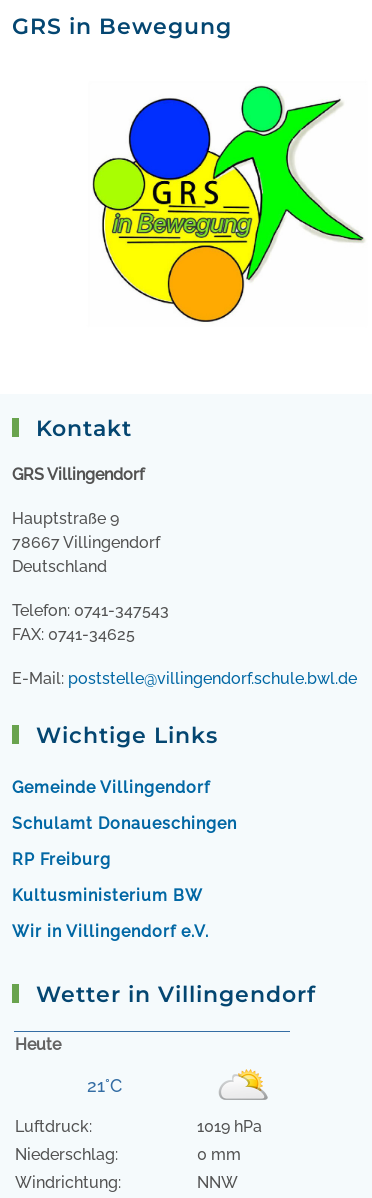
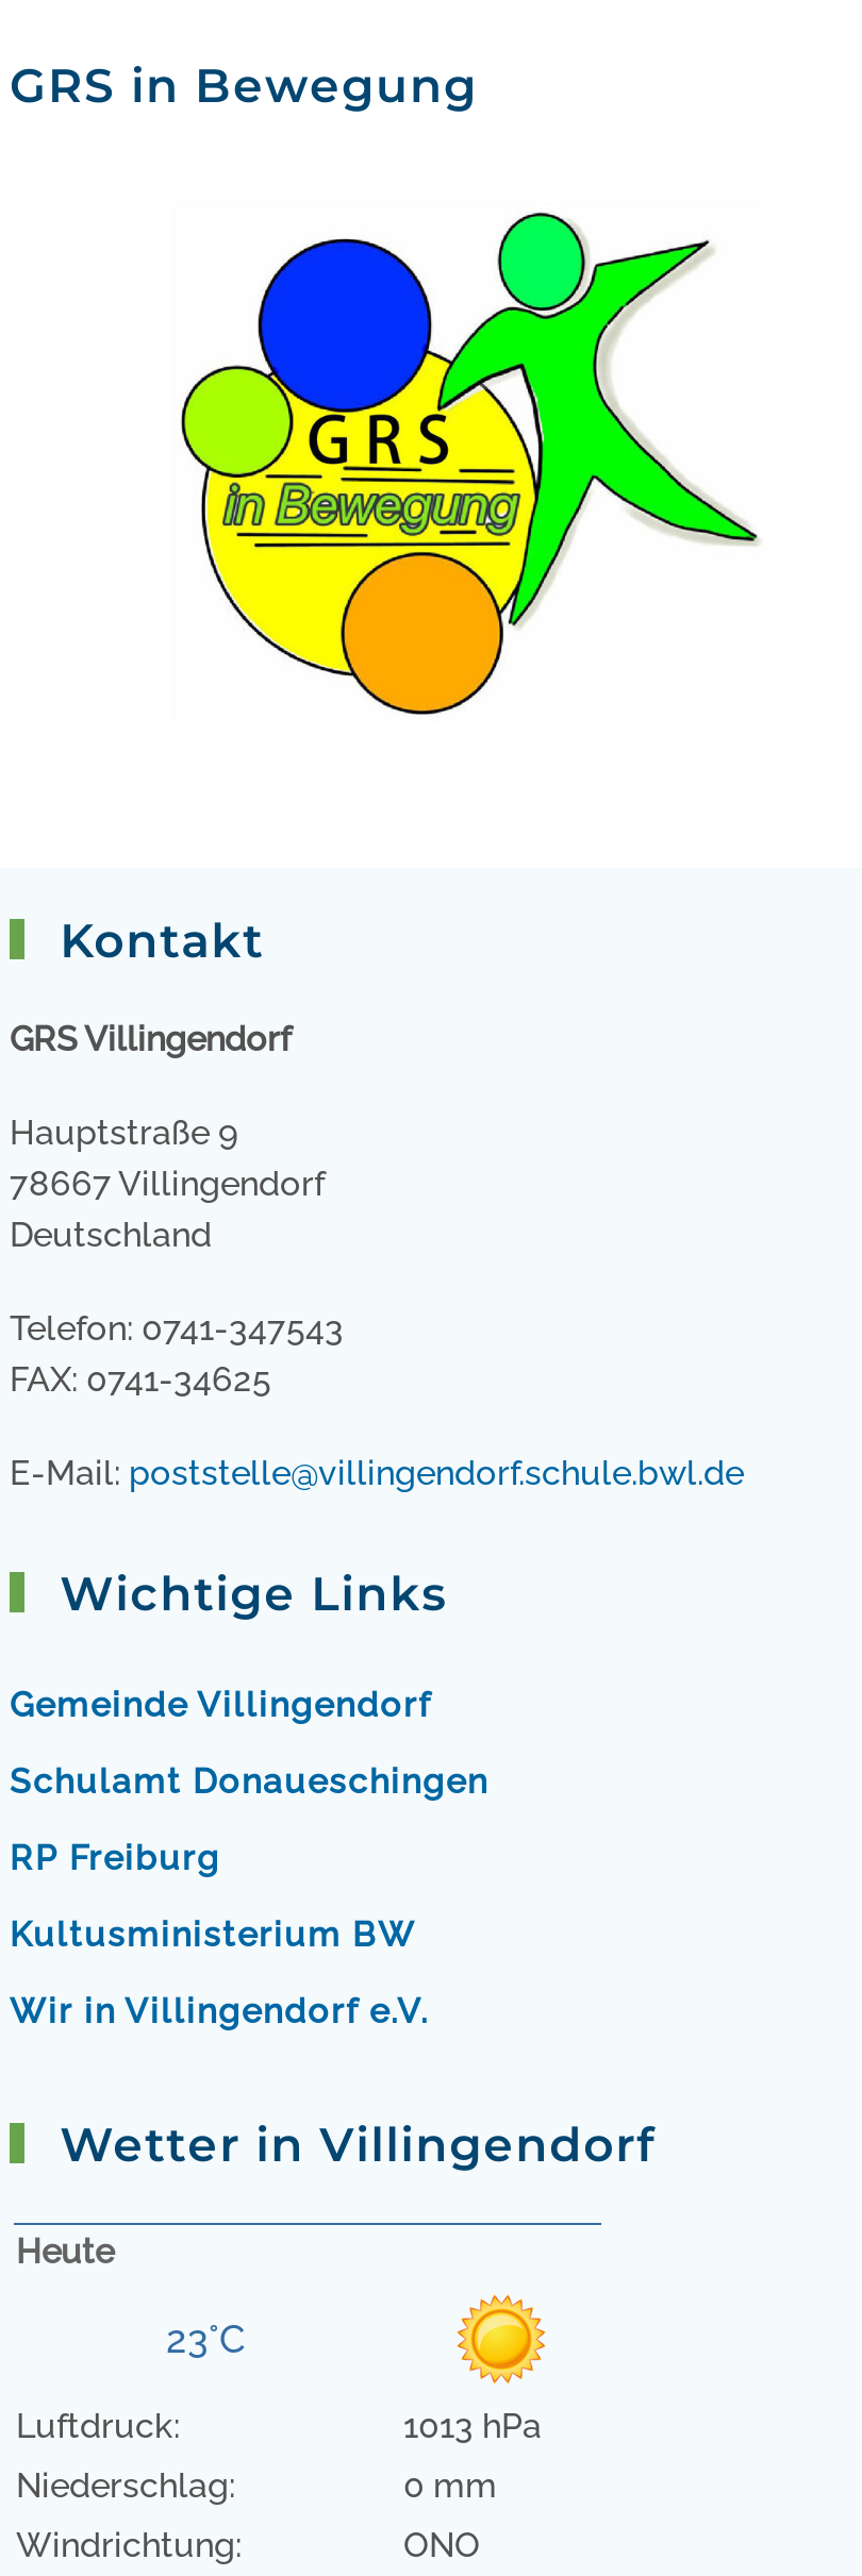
[197,1066,268,1136] [image] | 1019 hPa -> [403,2293,552,2446] [image] | 1013 hPa
[86,1075,121,1096] 21°C -> [166,2316,245,2361] 23°C
[197,1173,238,1192] NNW -> [403,2525,480,2565] ONO

